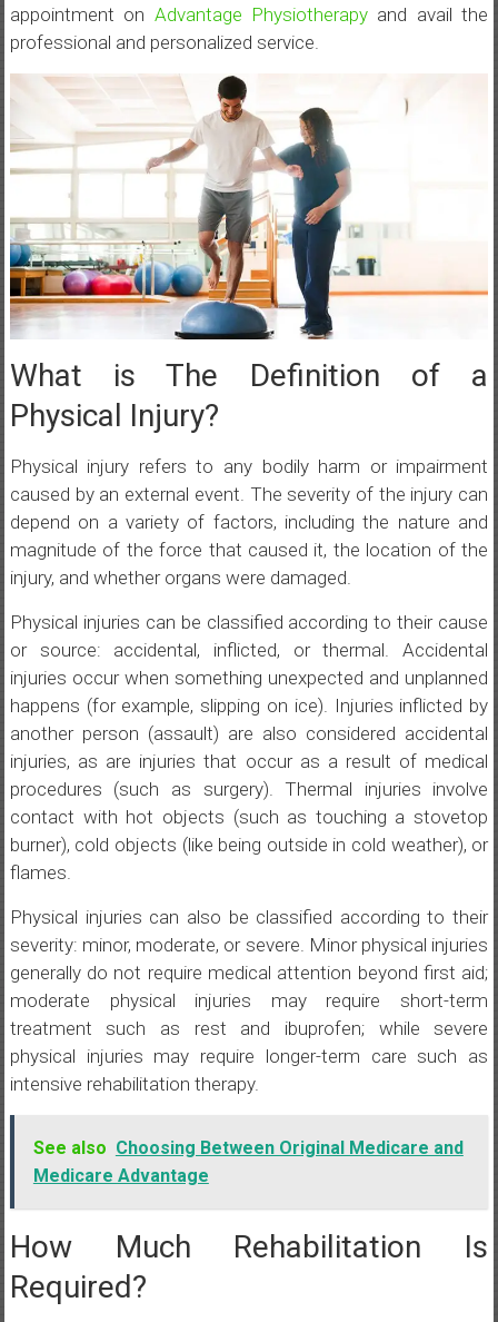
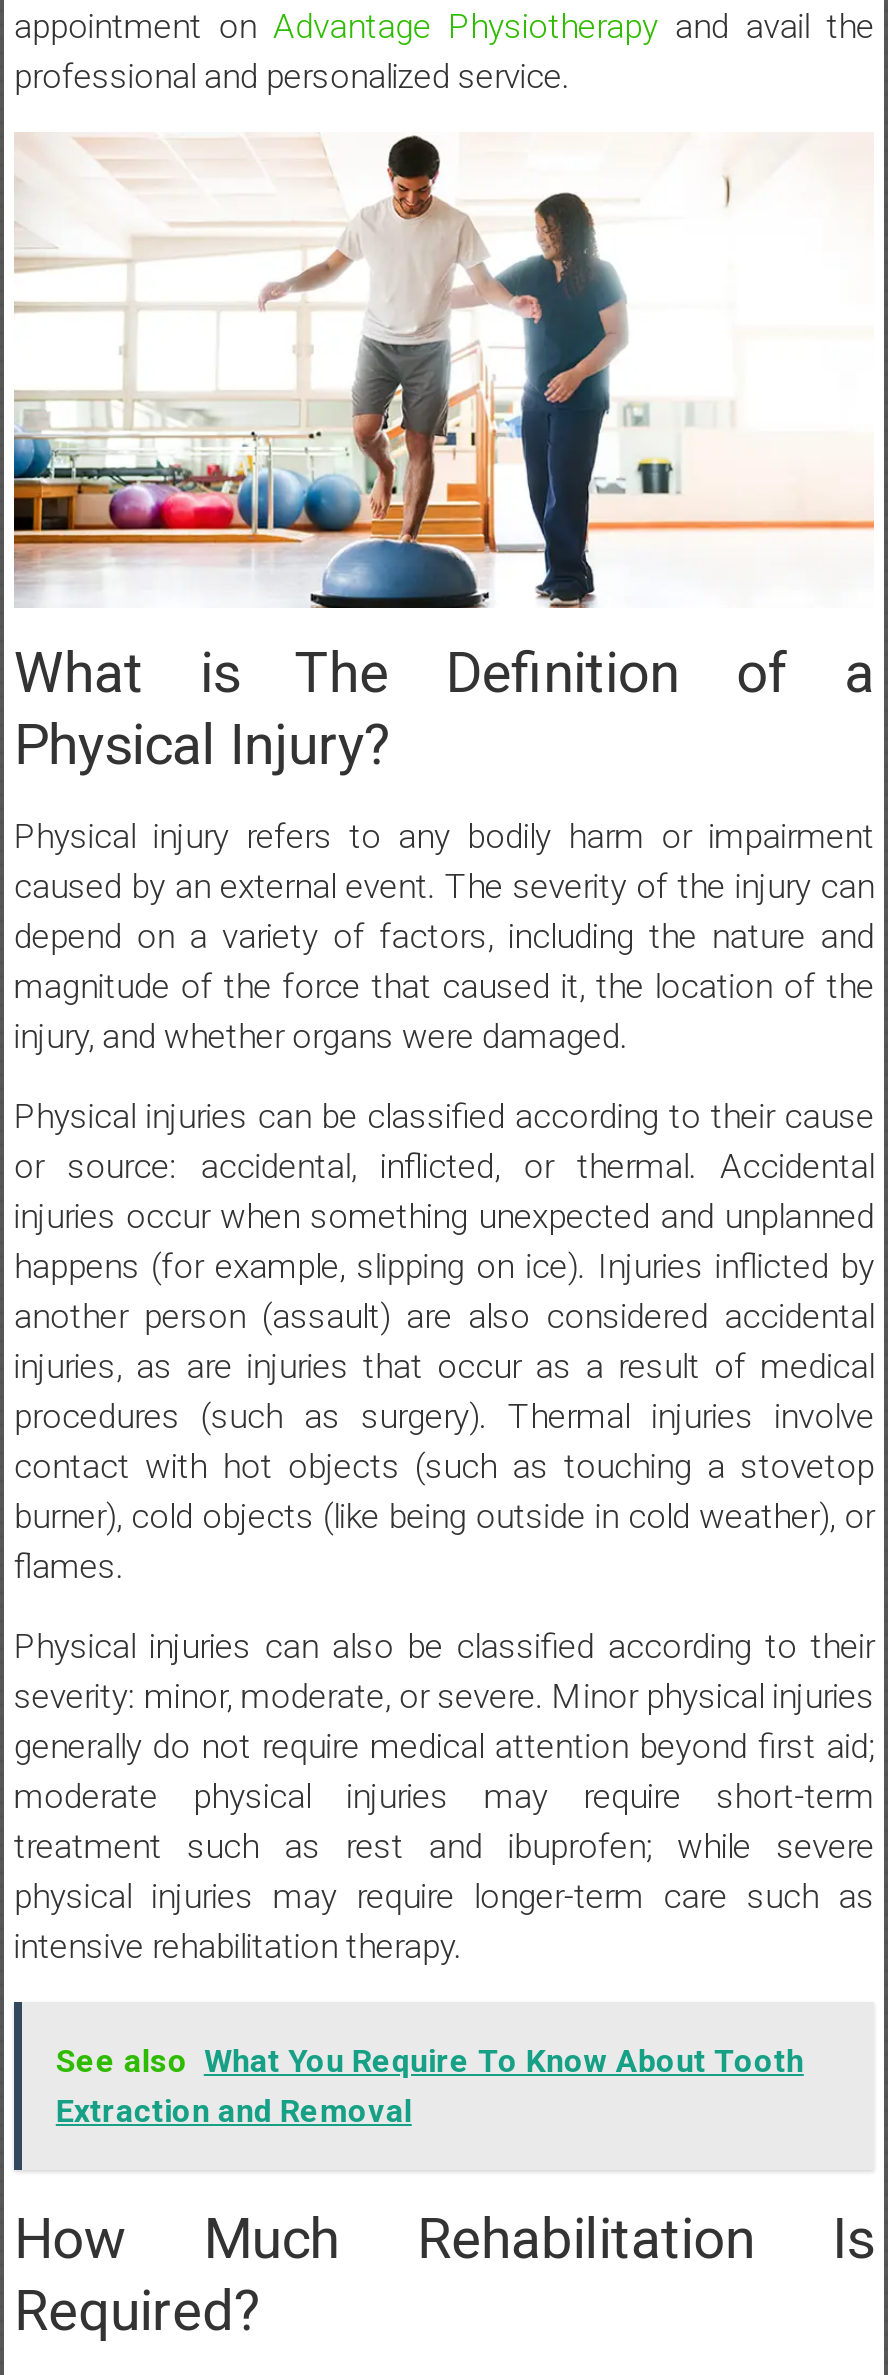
[33,1137,463,1186] See also Choosing Between Original Medicare and | Medicare Advantage -> [56,2042,804,2130] See also What You Require To Know About Tooth | Extraction and Removal

